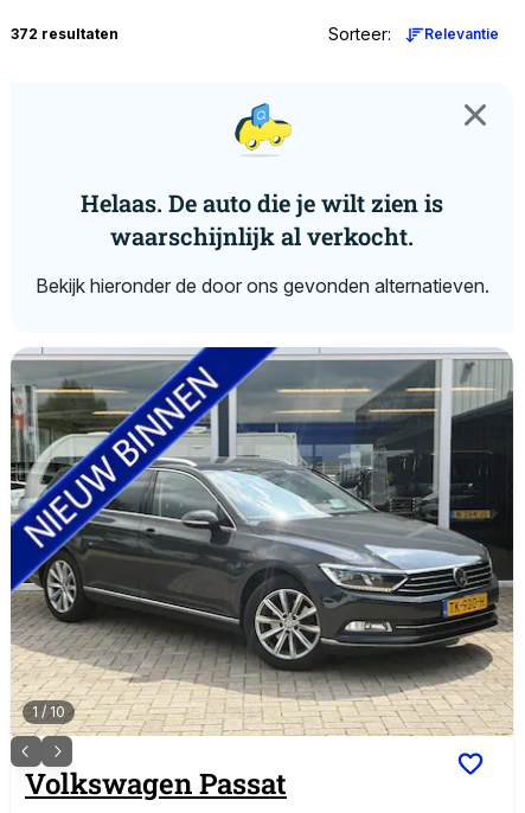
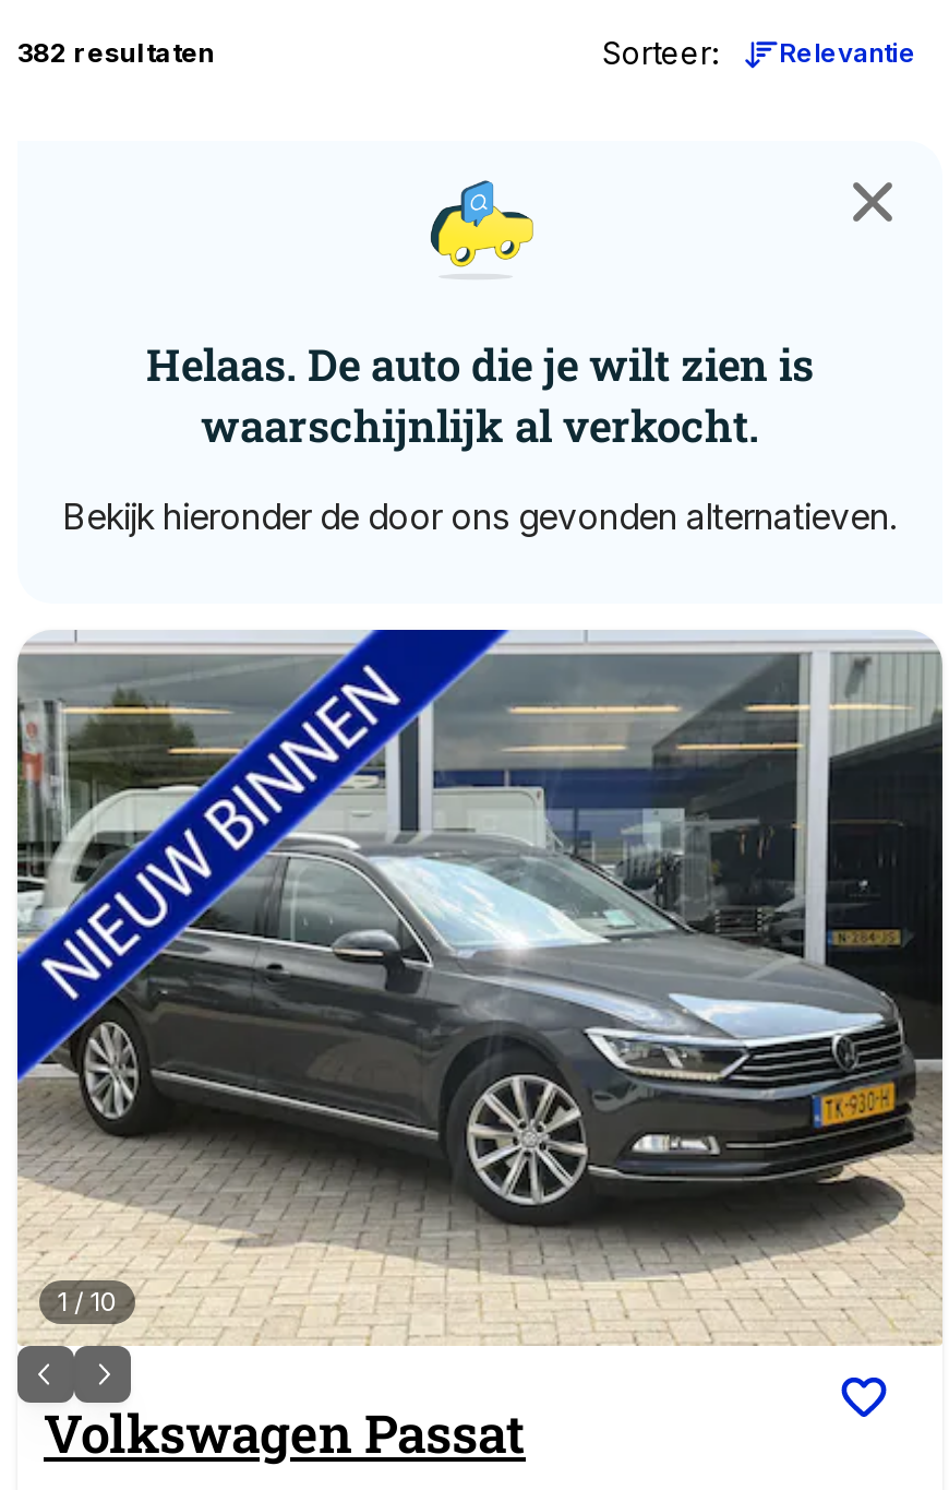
[11,25,119,43] 372 resultaten -> [17,36,216,69] 382 resultaten

